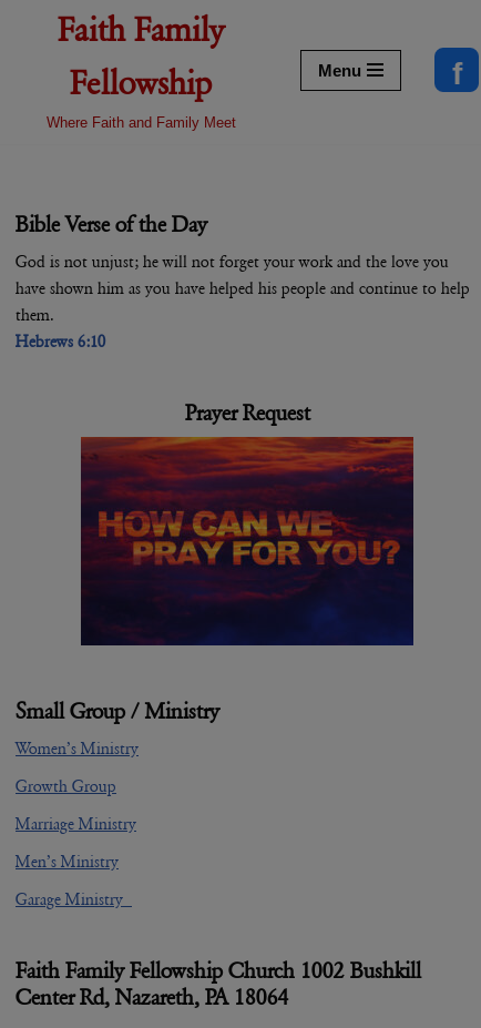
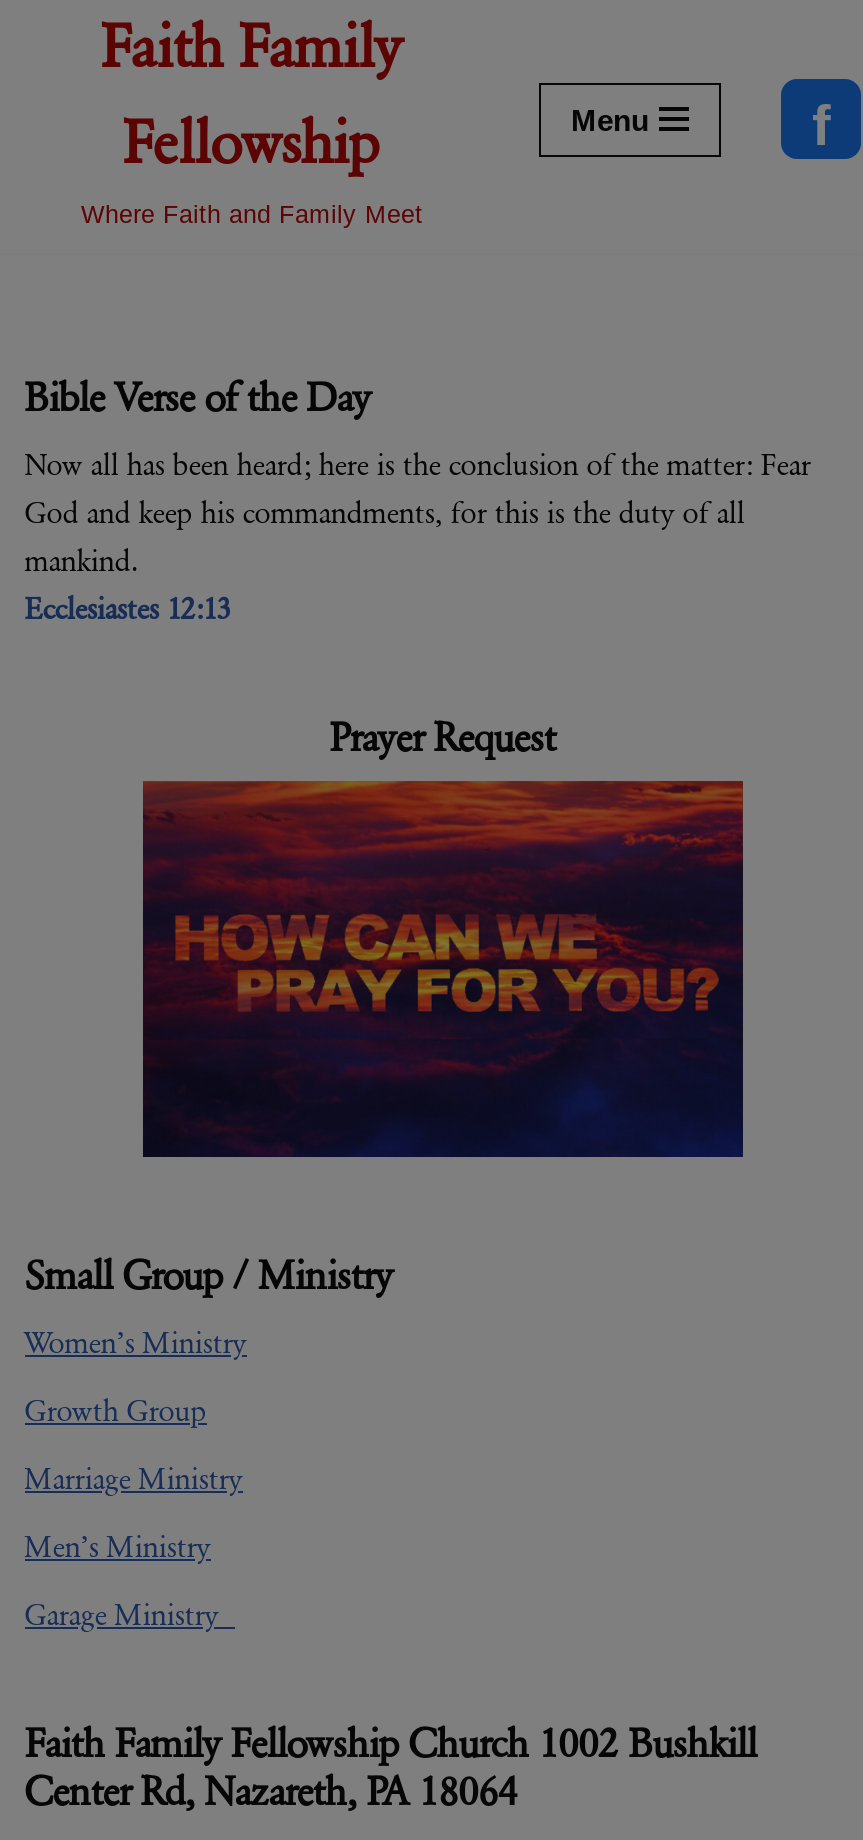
[16,252,470,352] God is not unjust; he will not forget your work and the love you | have shown him as you have helped his people and continue to help | them. | Hebrews 6:10 -> [25,447,811,627] Now all has been heard; here is the conclusion of the matter: Fear | God and keep his commandments, for this is the duty of all | mankind. | Ecclesiastes 12:13

